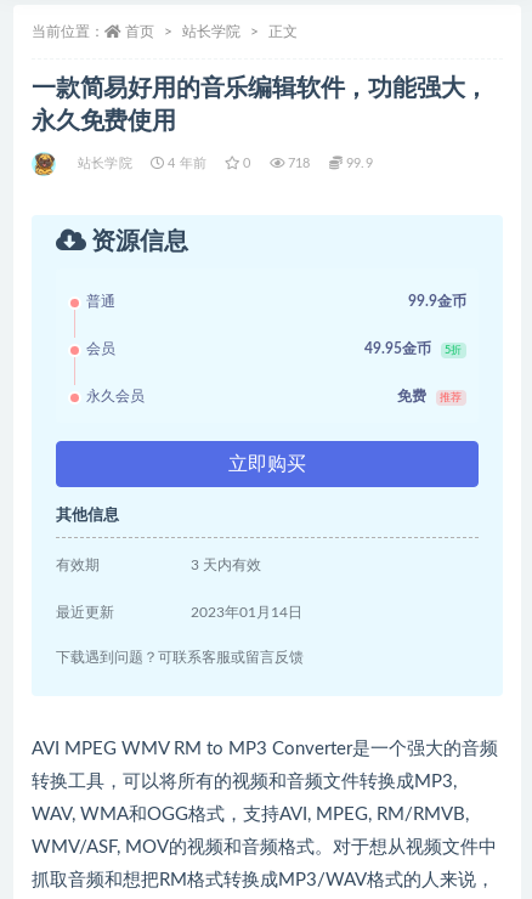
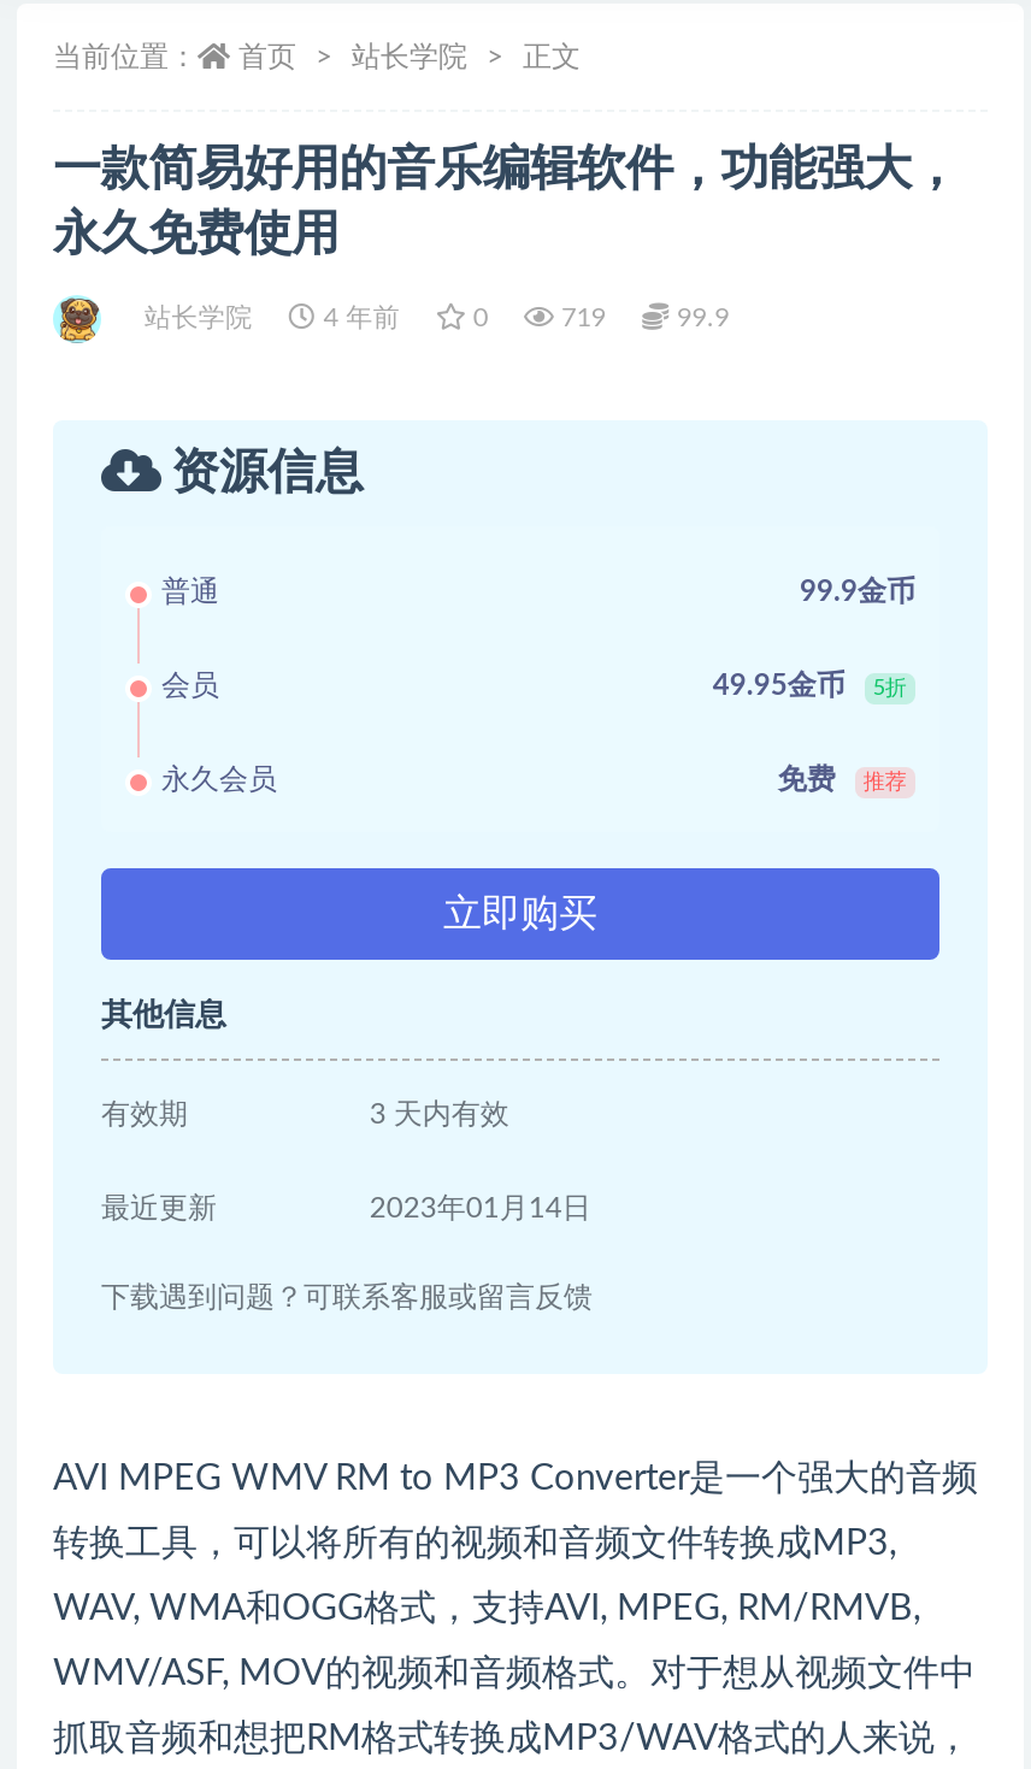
[284,157,310,170] 718 -> [554,305,606,331] 719

